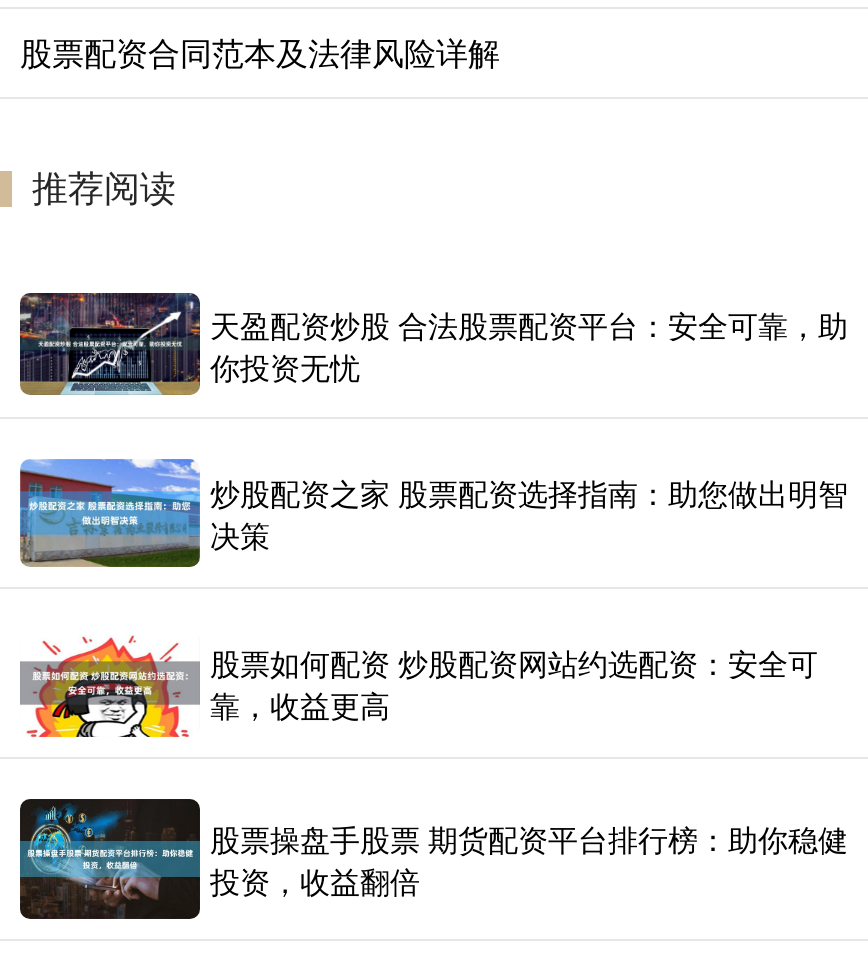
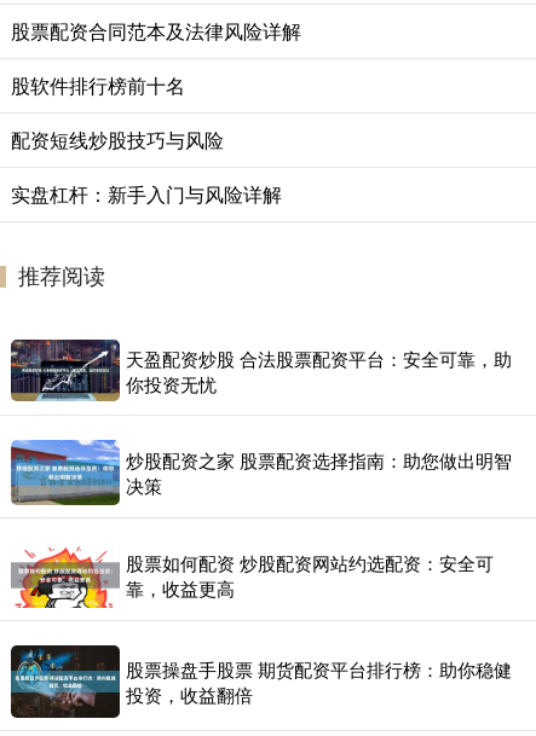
none -> [11,71,282,208] 股软件排行榜前十名 | 配资短线炒股技巧与风险 | 实盘杠杆：新手入门与风险详解

